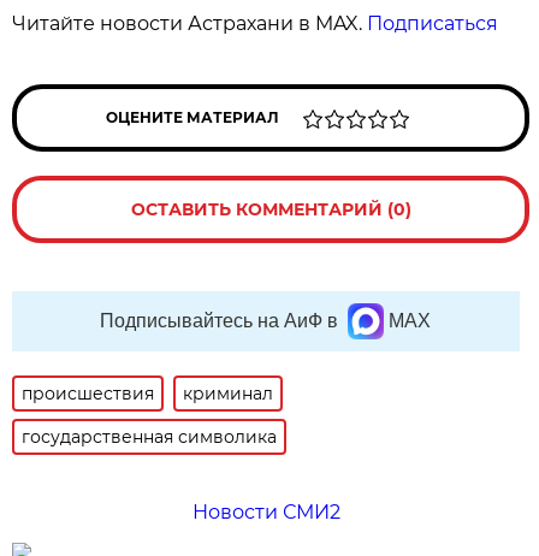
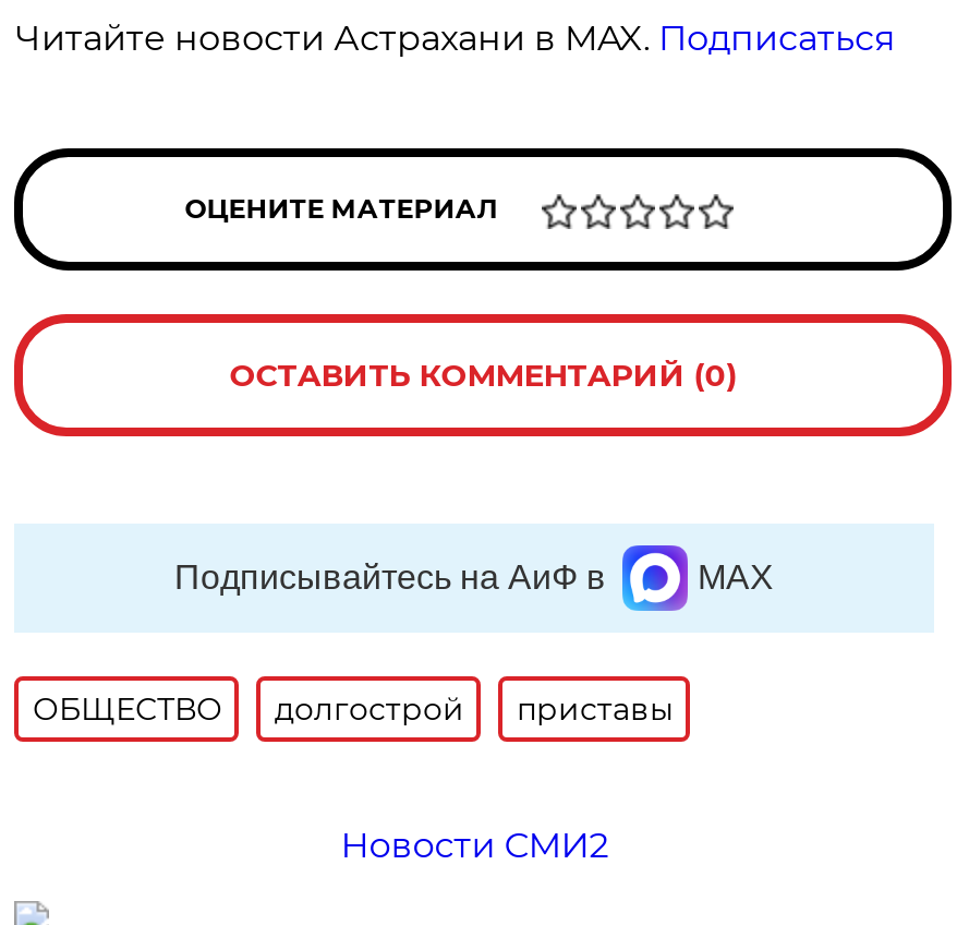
[22,383,277,448] происшествия | криминал | государственная символика -> [32,689,673,729] ОБЩЕСТВО | долгострой | приставы

